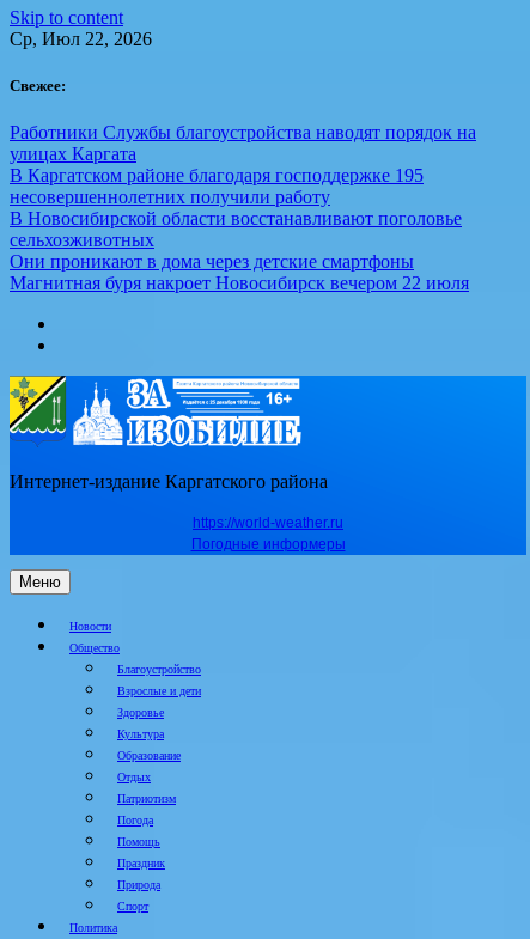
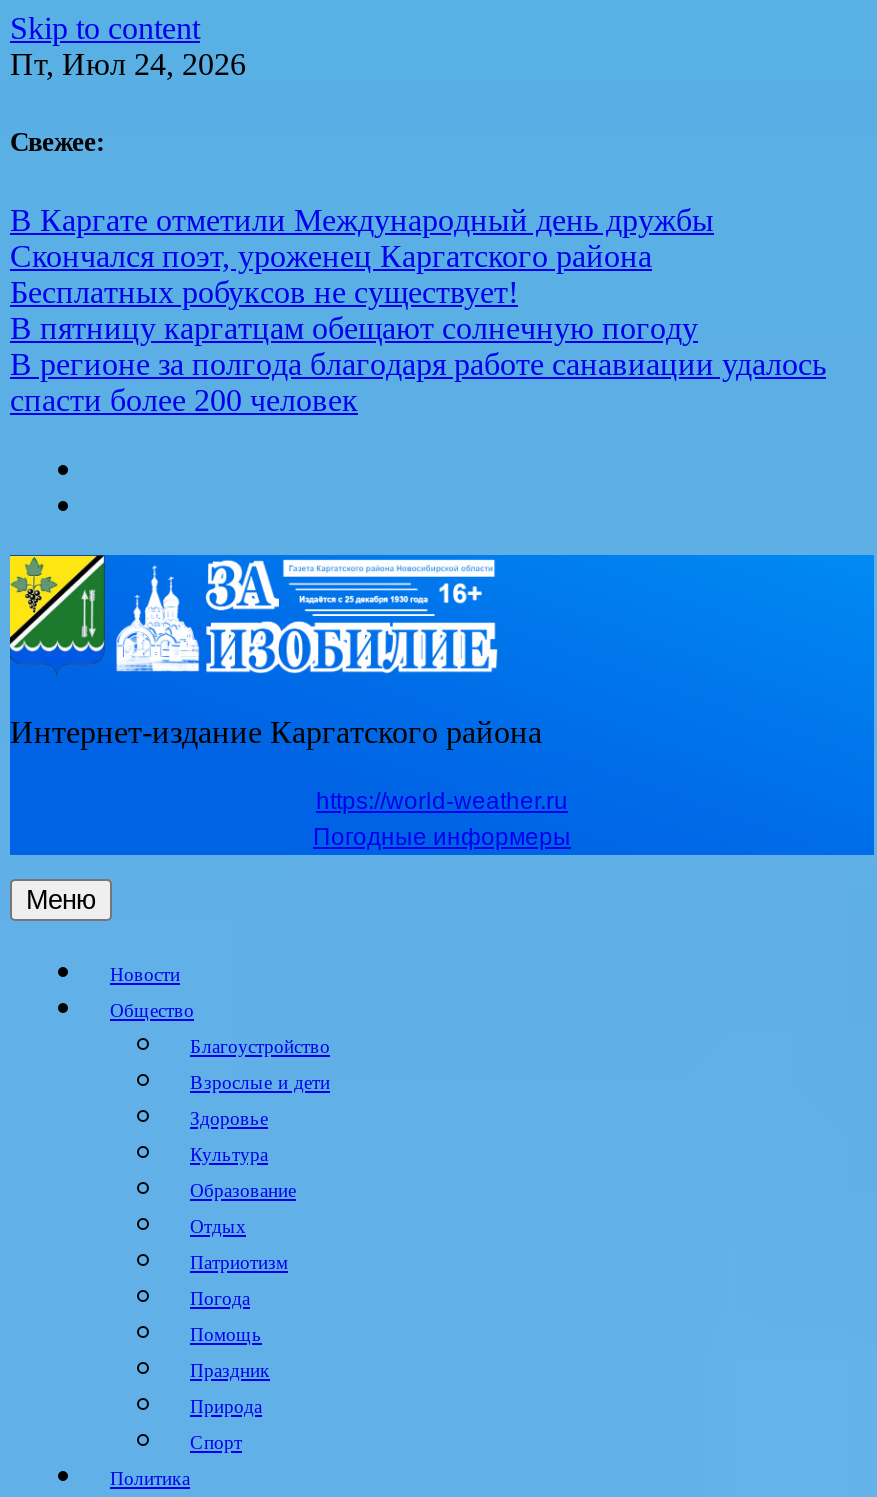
[10,29,152,49] Ср, Июл 22, 2026 -> [10,47,246,81] Пт, Июл 24, 2026
[10,122,476,293] Работники Службы благоустройства наводят порядок на | улицах Каргата | В Каргатском районе благодаря господдержке 195 | несовершеннолетних получили работу | В Новосибирской области восстанавливают поголовье | сельхозживотных | Они проникают в дома через детские смартфоны | Магнитная буря накроет Новосибирск вечером 22 июля -> [10,204,826,418] В Каргате отметили Международный день дружбы | Скончался поэт, уроженец Каргатского района | Бесплатных робуксов не существует! | В пятницу каргатцам обещают солнечную погоду | В регионе за полгода благодаря работе санавиации удалось | спасти более 200 человек

